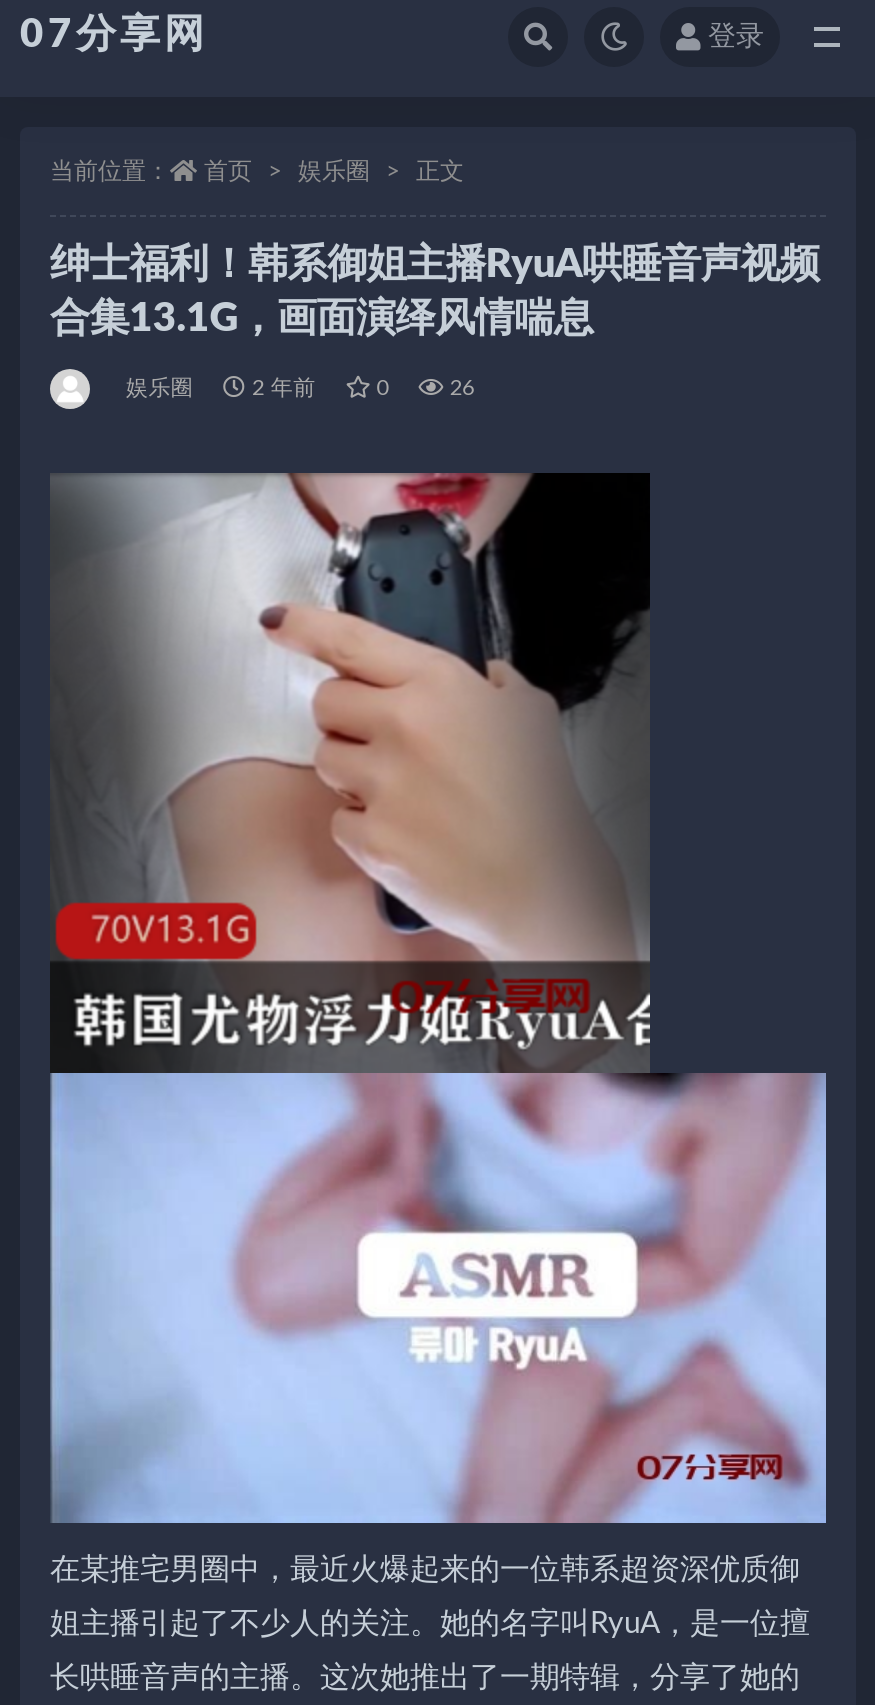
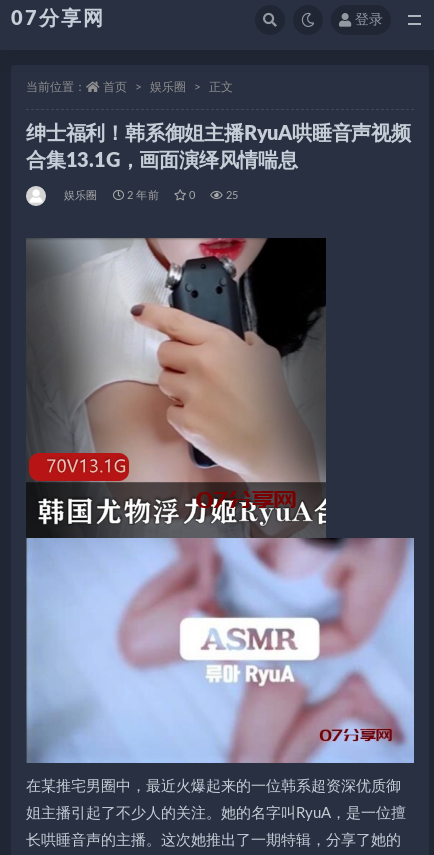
[443,377,474,399] 26 -> [223,190,238,201] 25

